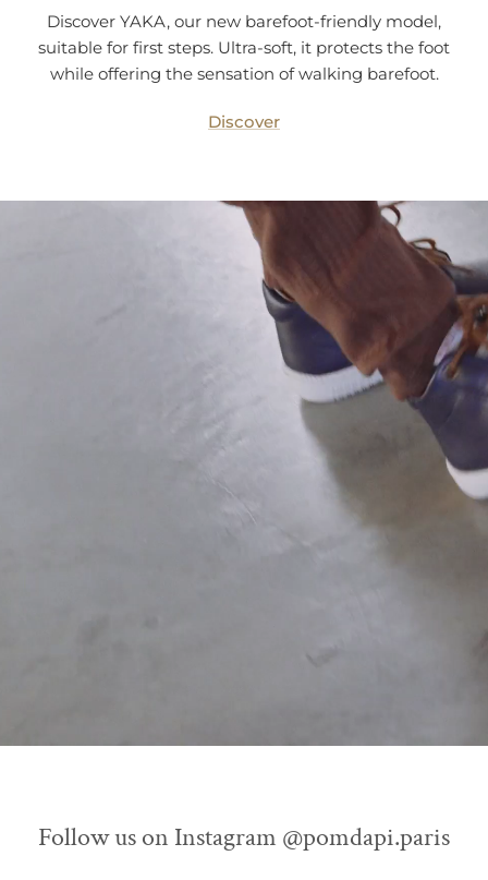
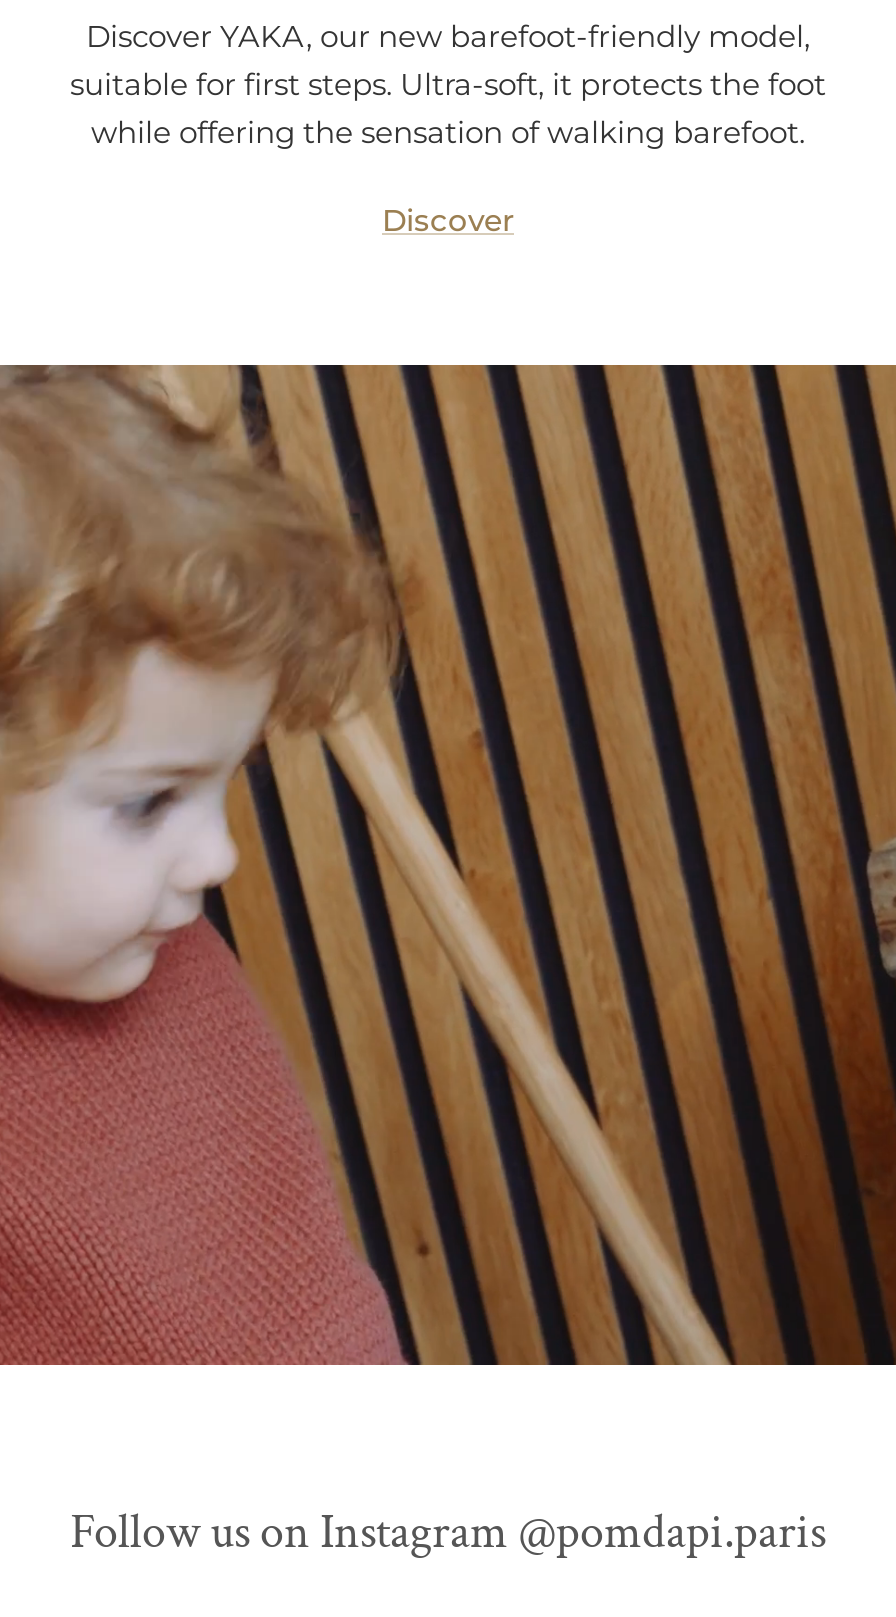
[3,200,485,747] [image] -> [6,363,890,1367] [image]

